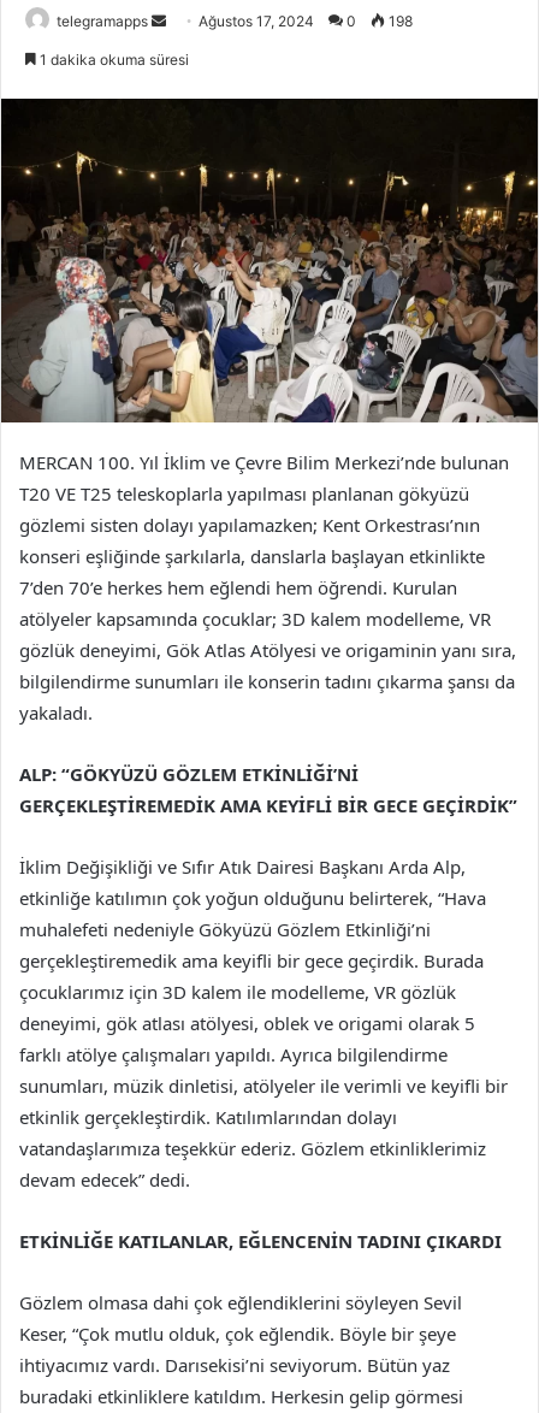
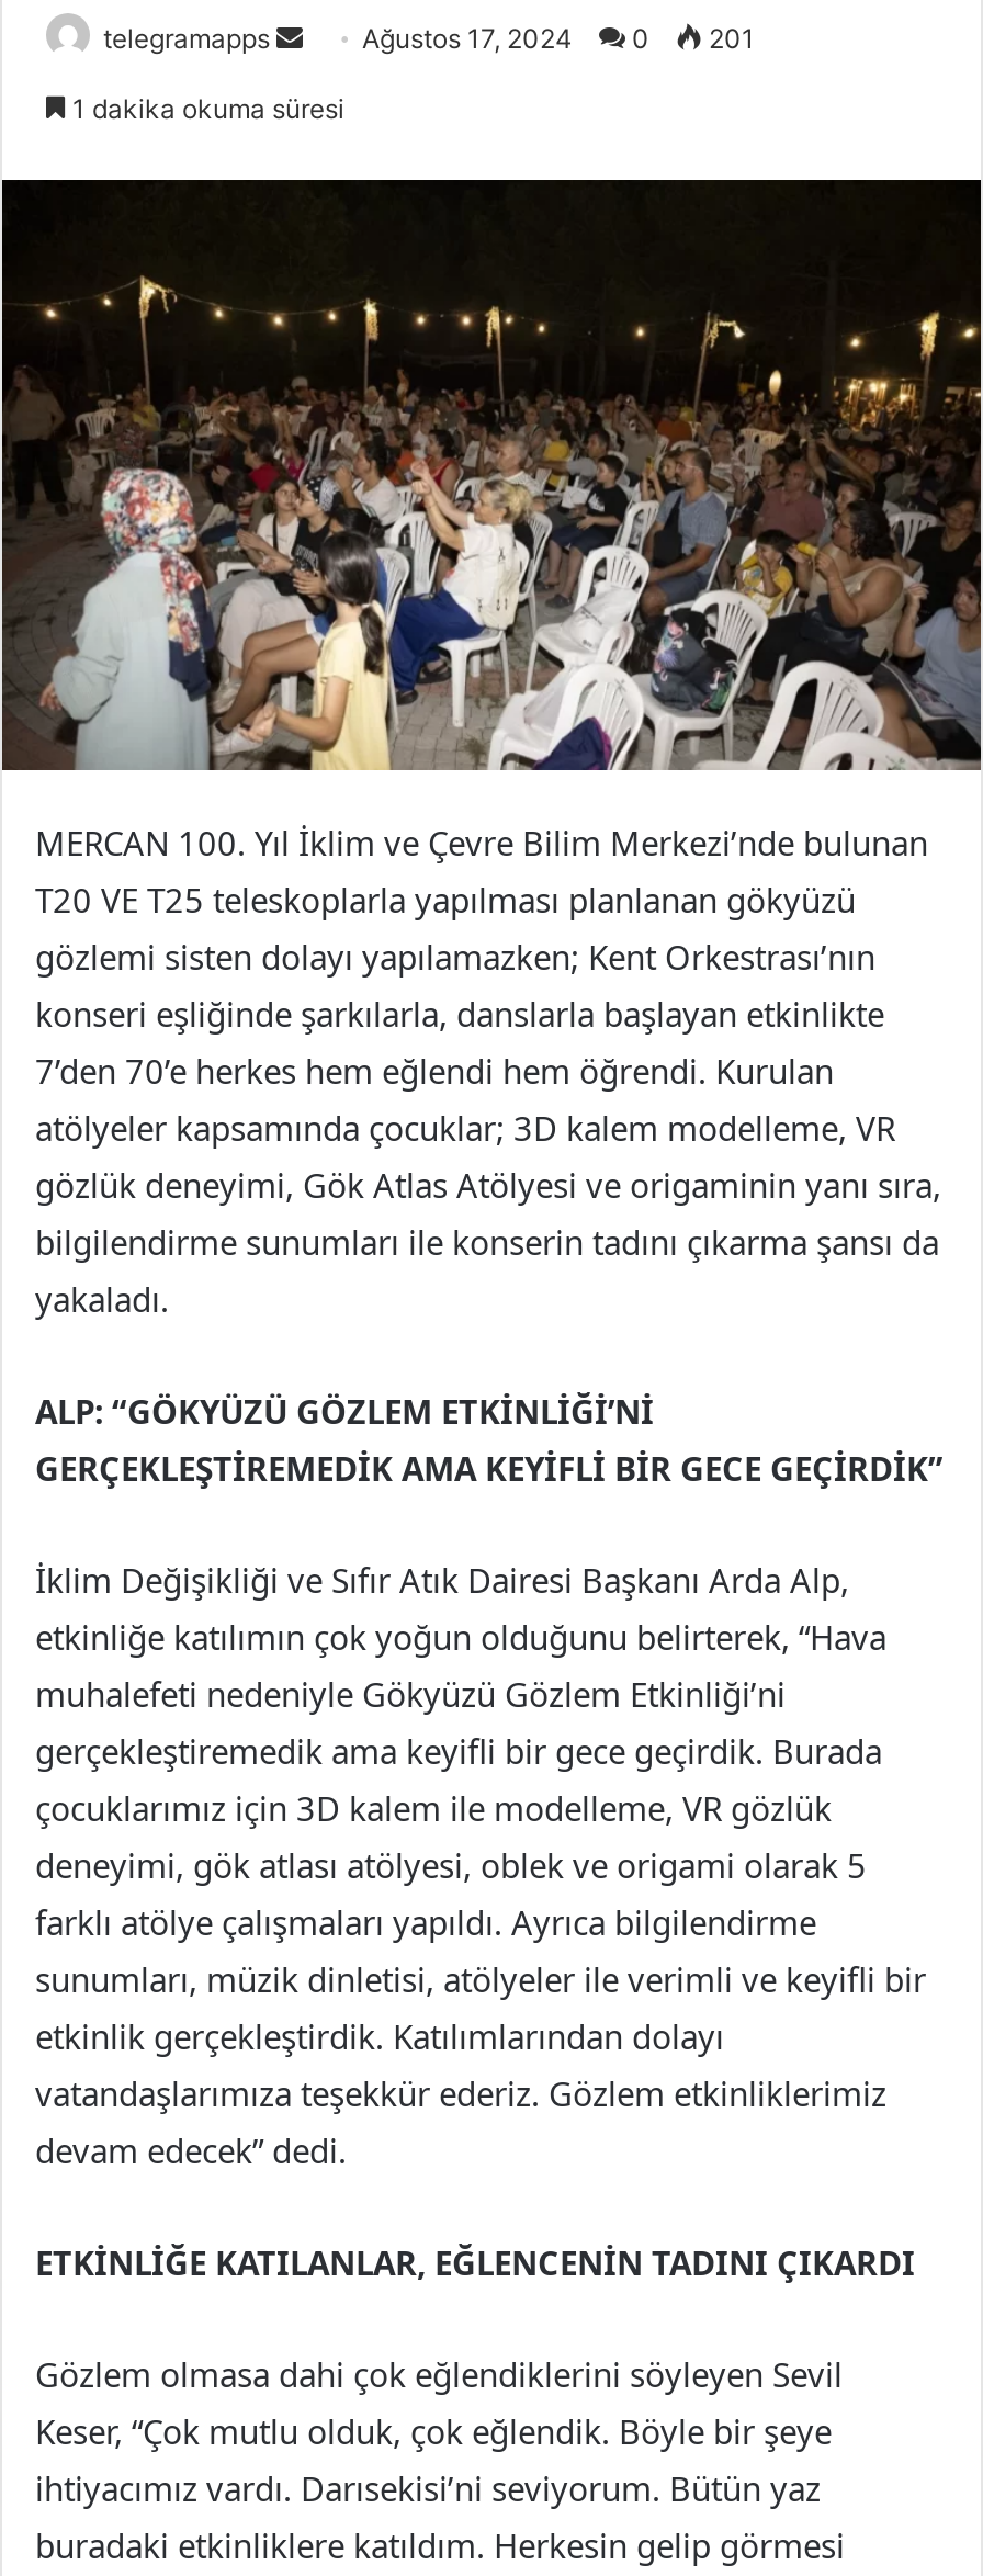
[385,12,413,30] 198 -> [702,22,755,55] 201

